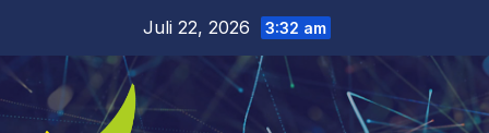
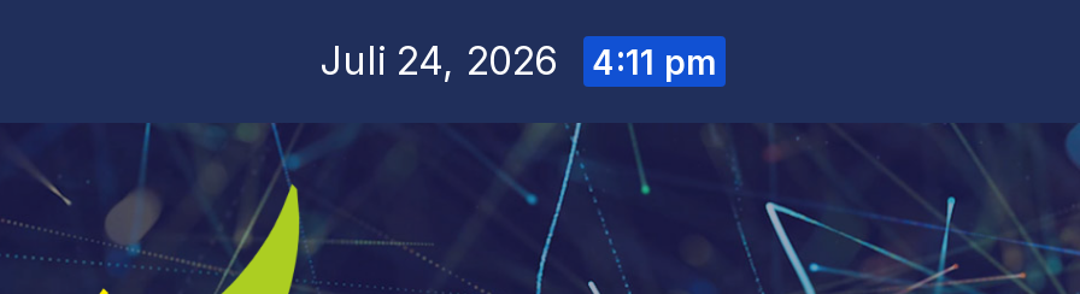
[142,16,326,38] Juli 22, 2026 3:32 am -> [319,36,715,84] Juli 24, 2026 4:11 pm

